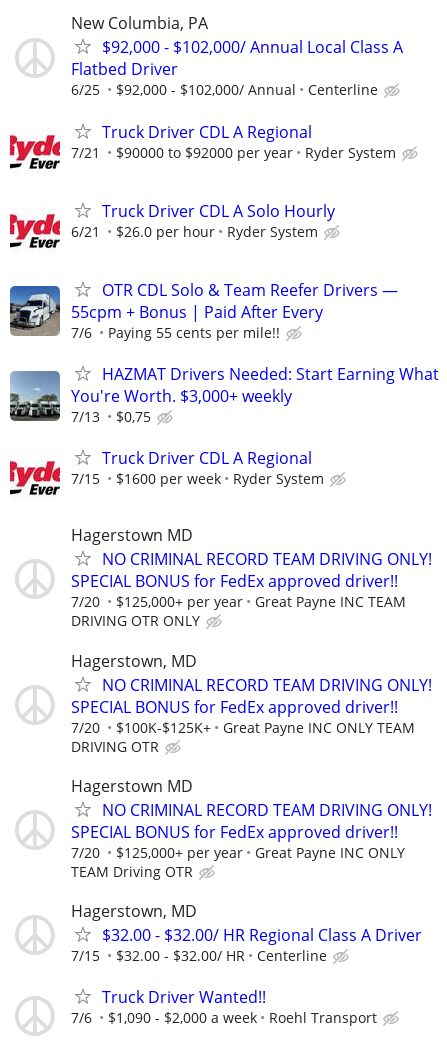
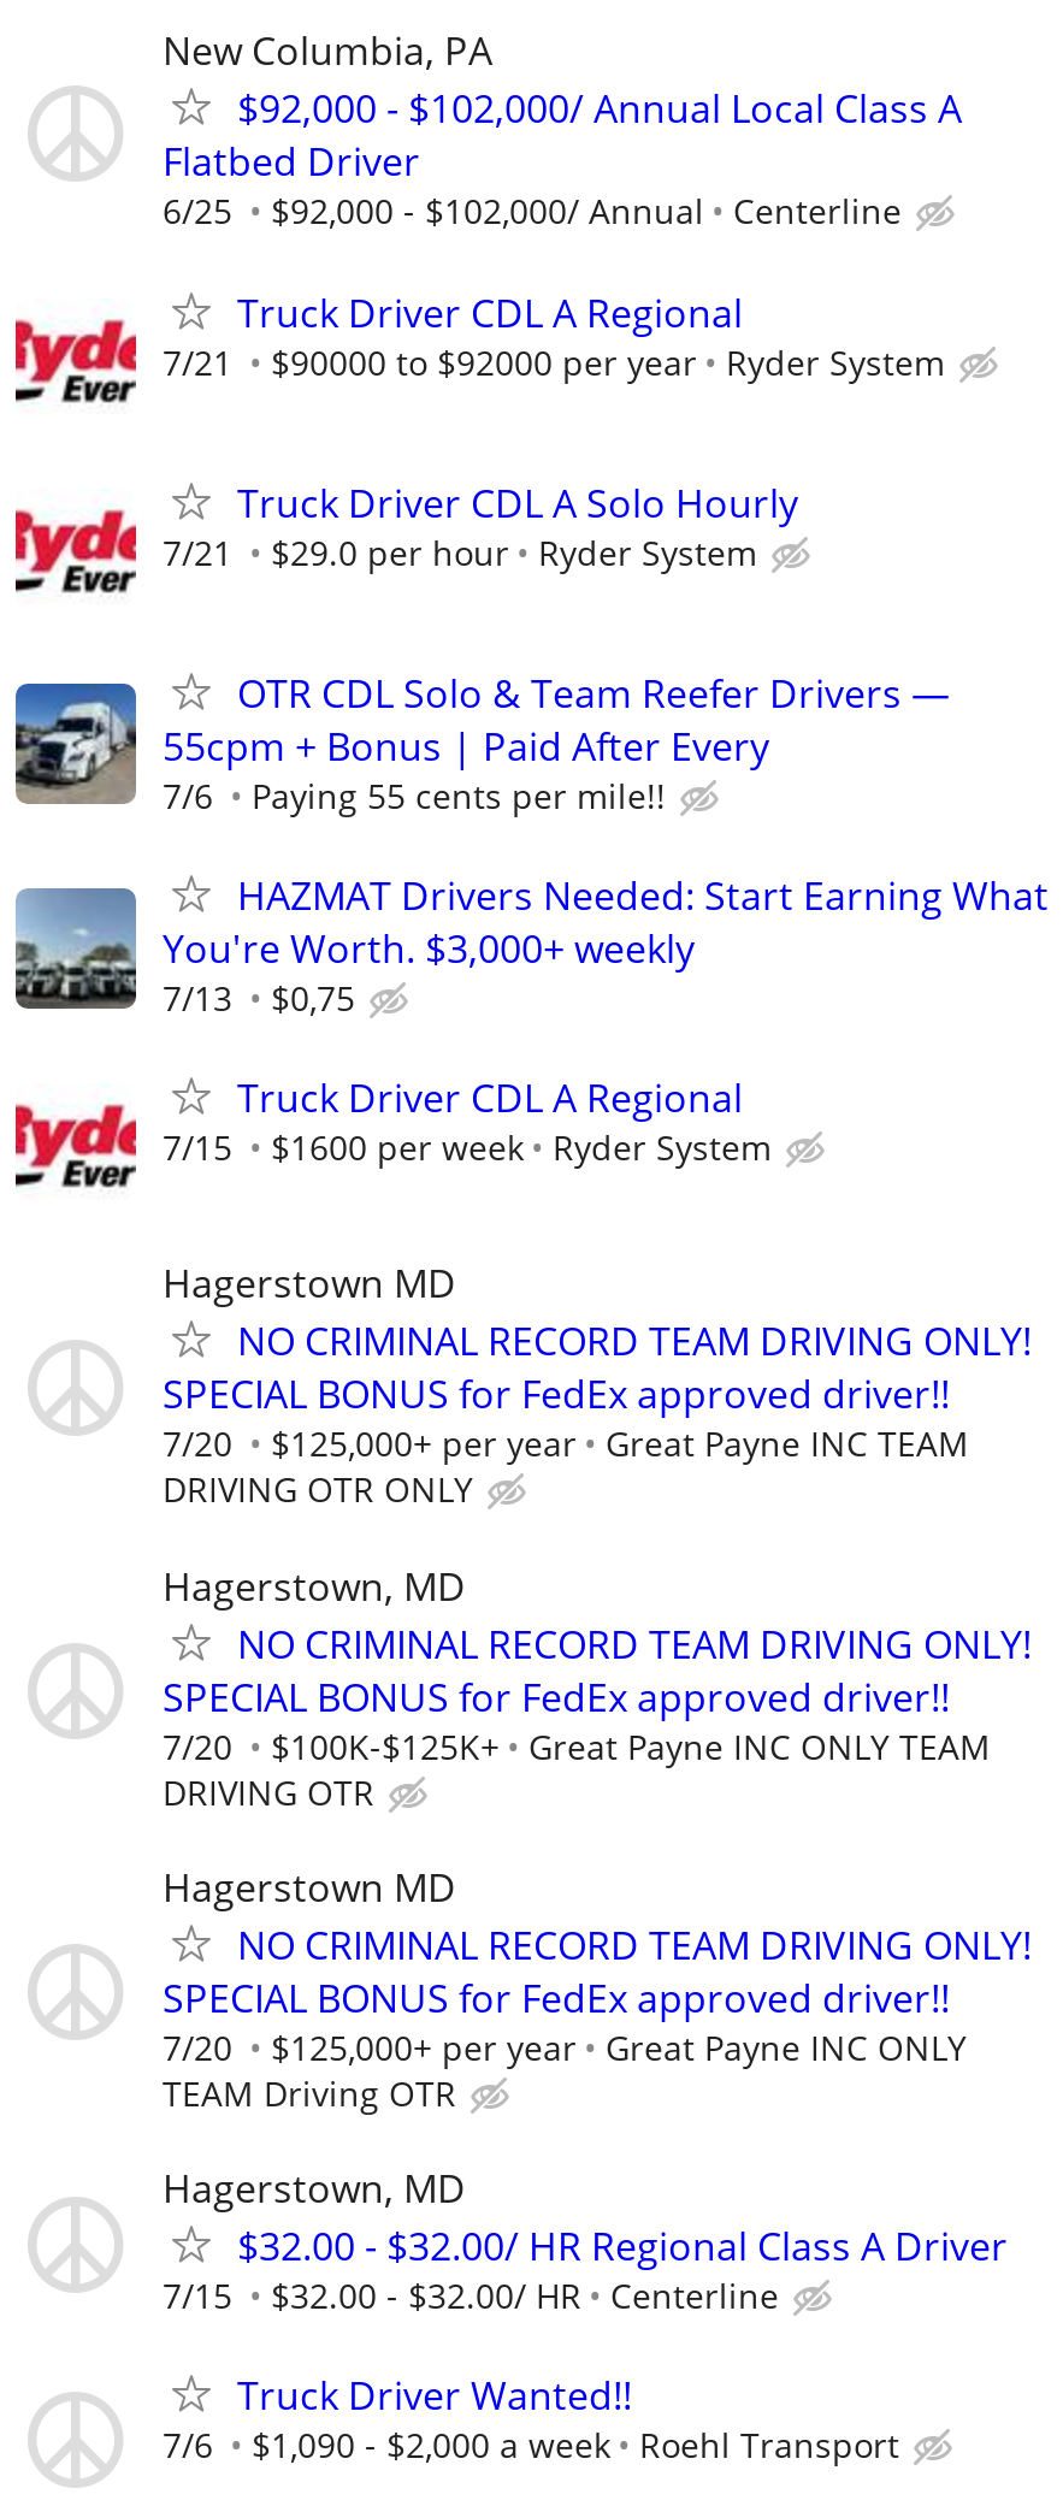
[71,222,100,241] 6/21 -> [163,529,232,575] 7/21
[116,222,215,241] $26.0 per hour -> [271,529,509,575] $29.0 per hour

